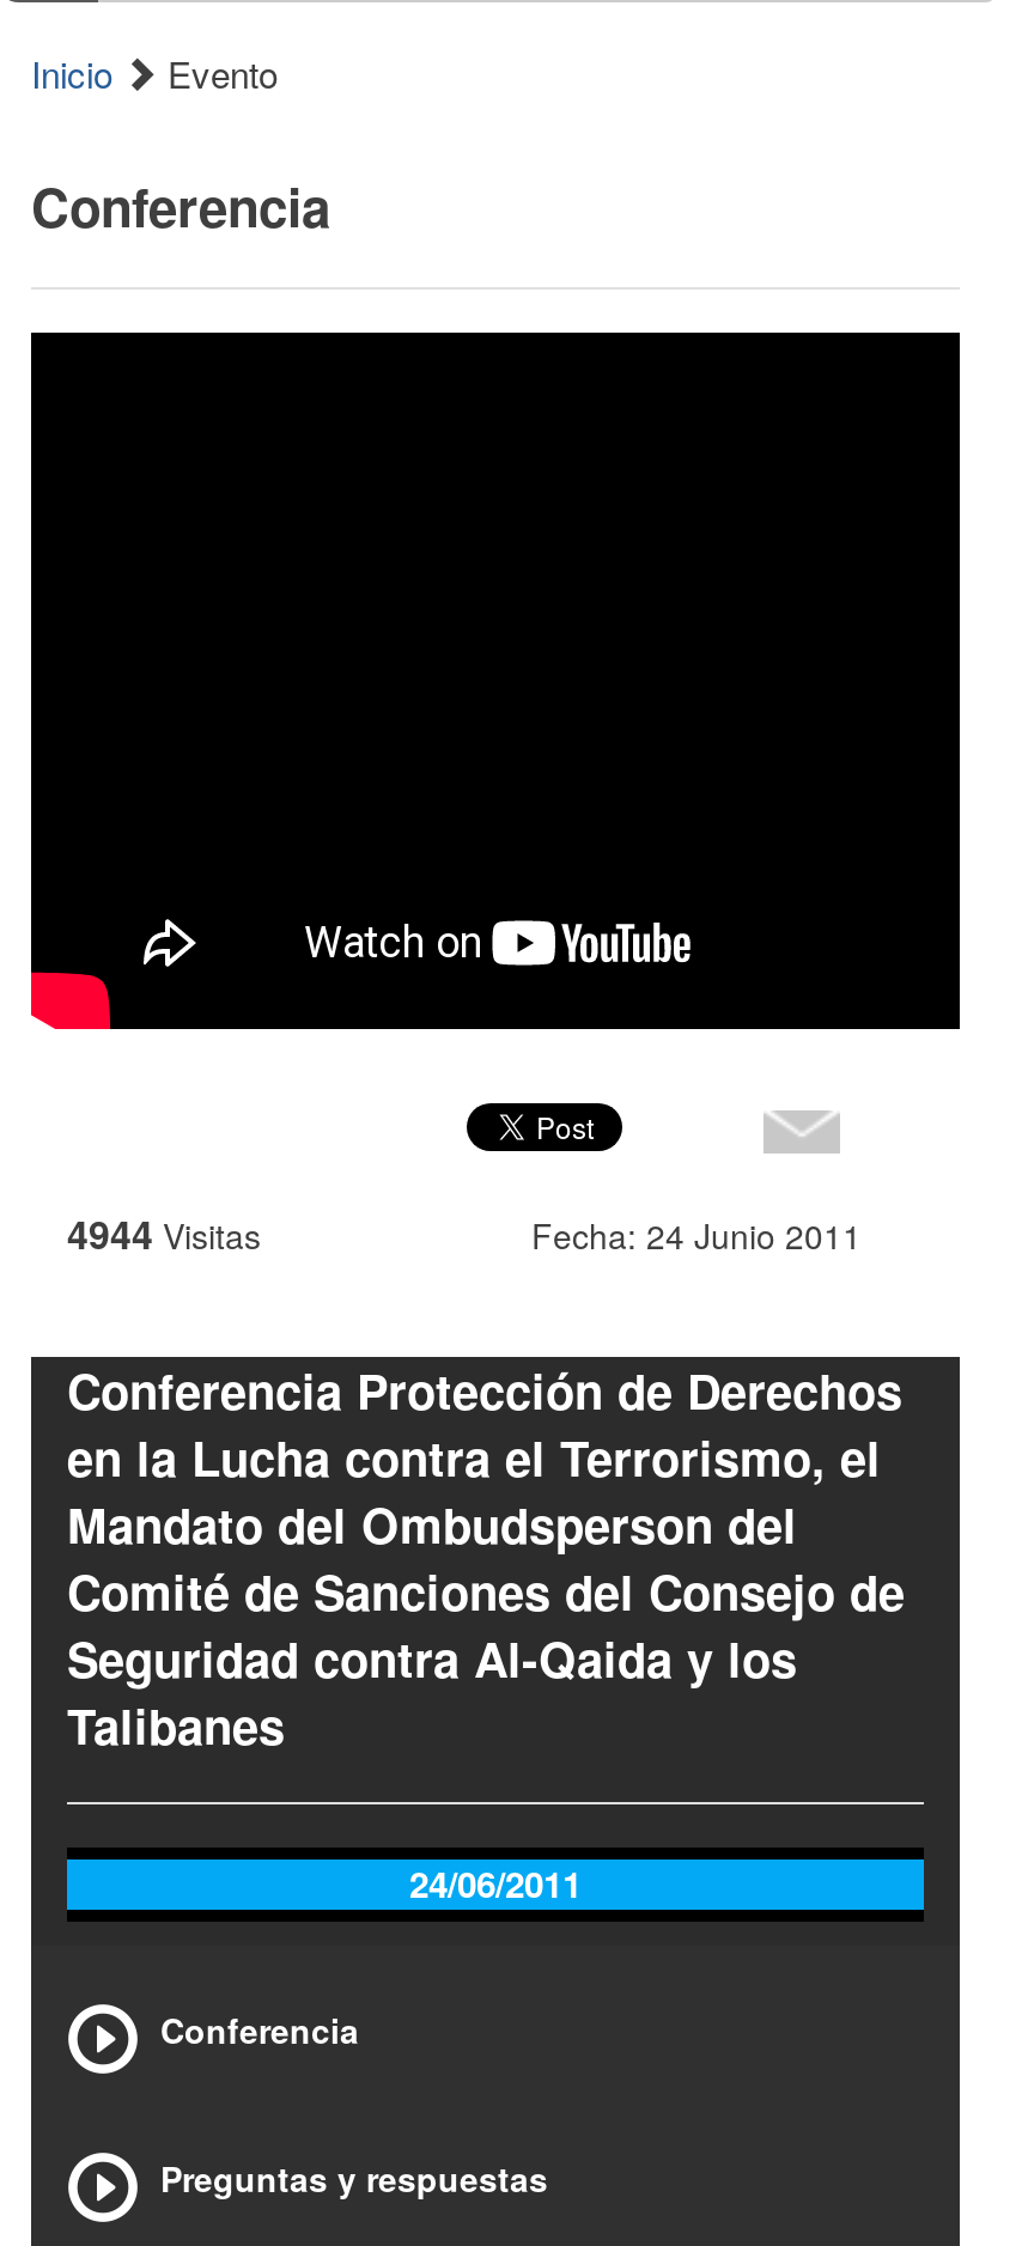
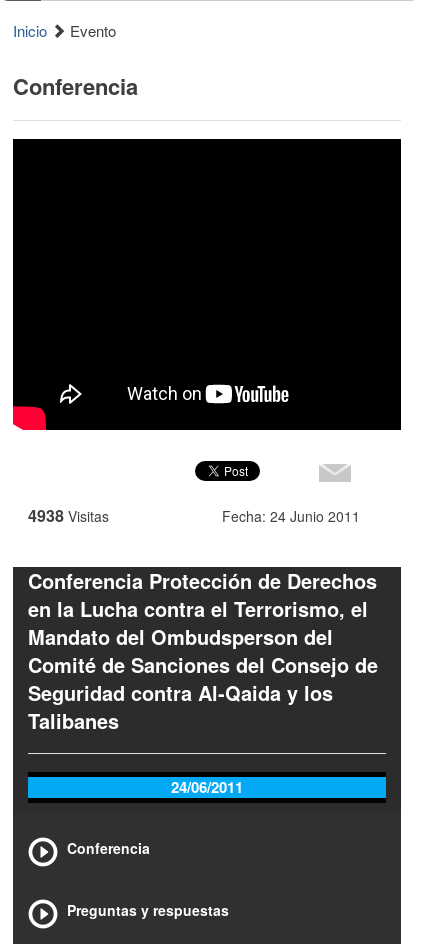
[67,1206,261,1261] 4944 Visitas -> [28,504,109,527] 4938 Visitas

